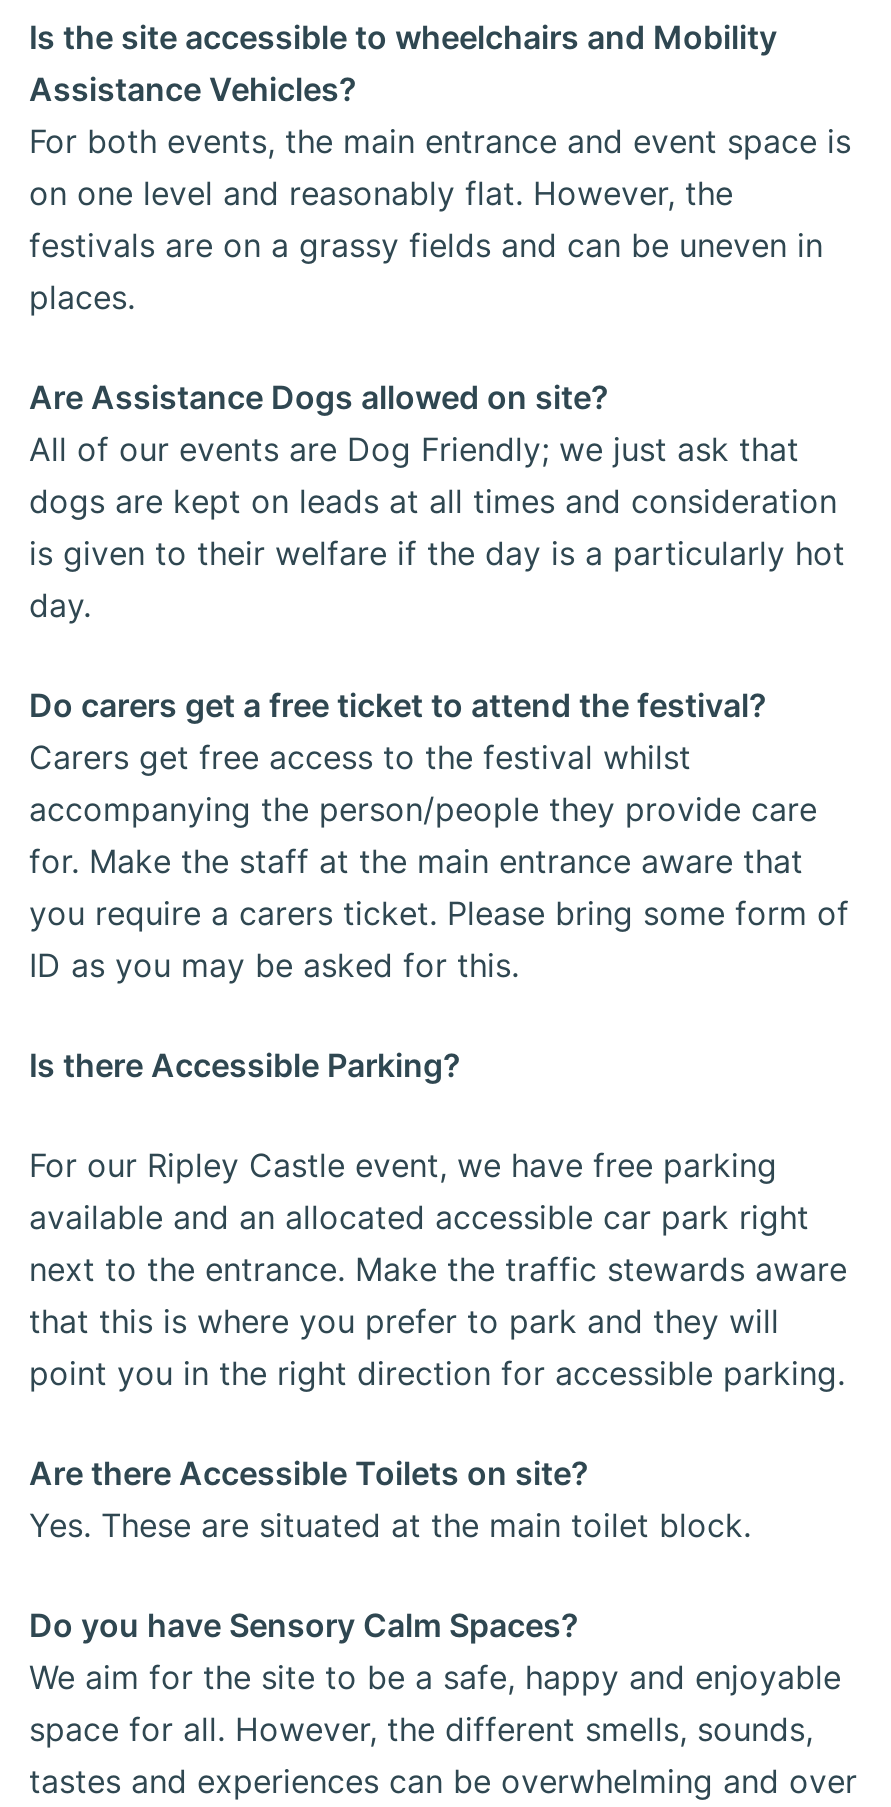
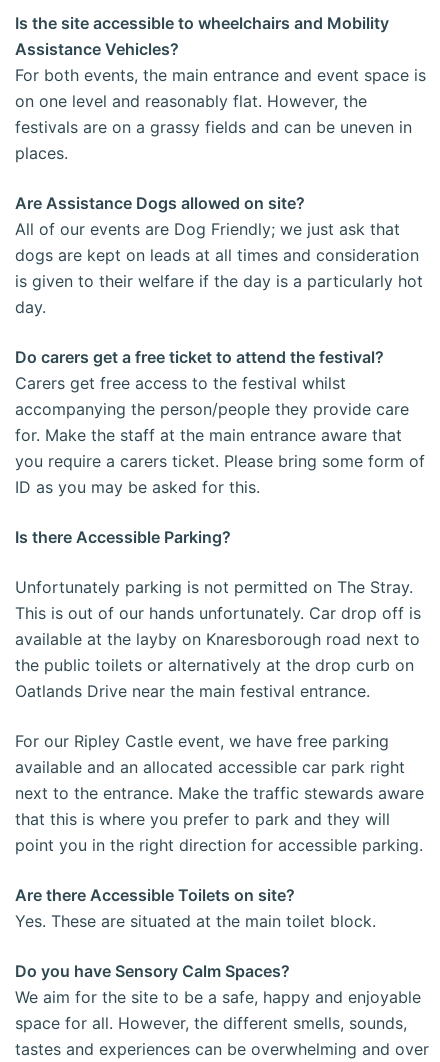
none -> [15,577,421,701] Unfortunately parking is not permitted on The Stray. | This is out of our hands unfortunately. Car drop off is | available at the layby on Knaresborough road next to | the public toilets or alternatively at the drop curb on | Oatlands Drive near the main festival entrance.

